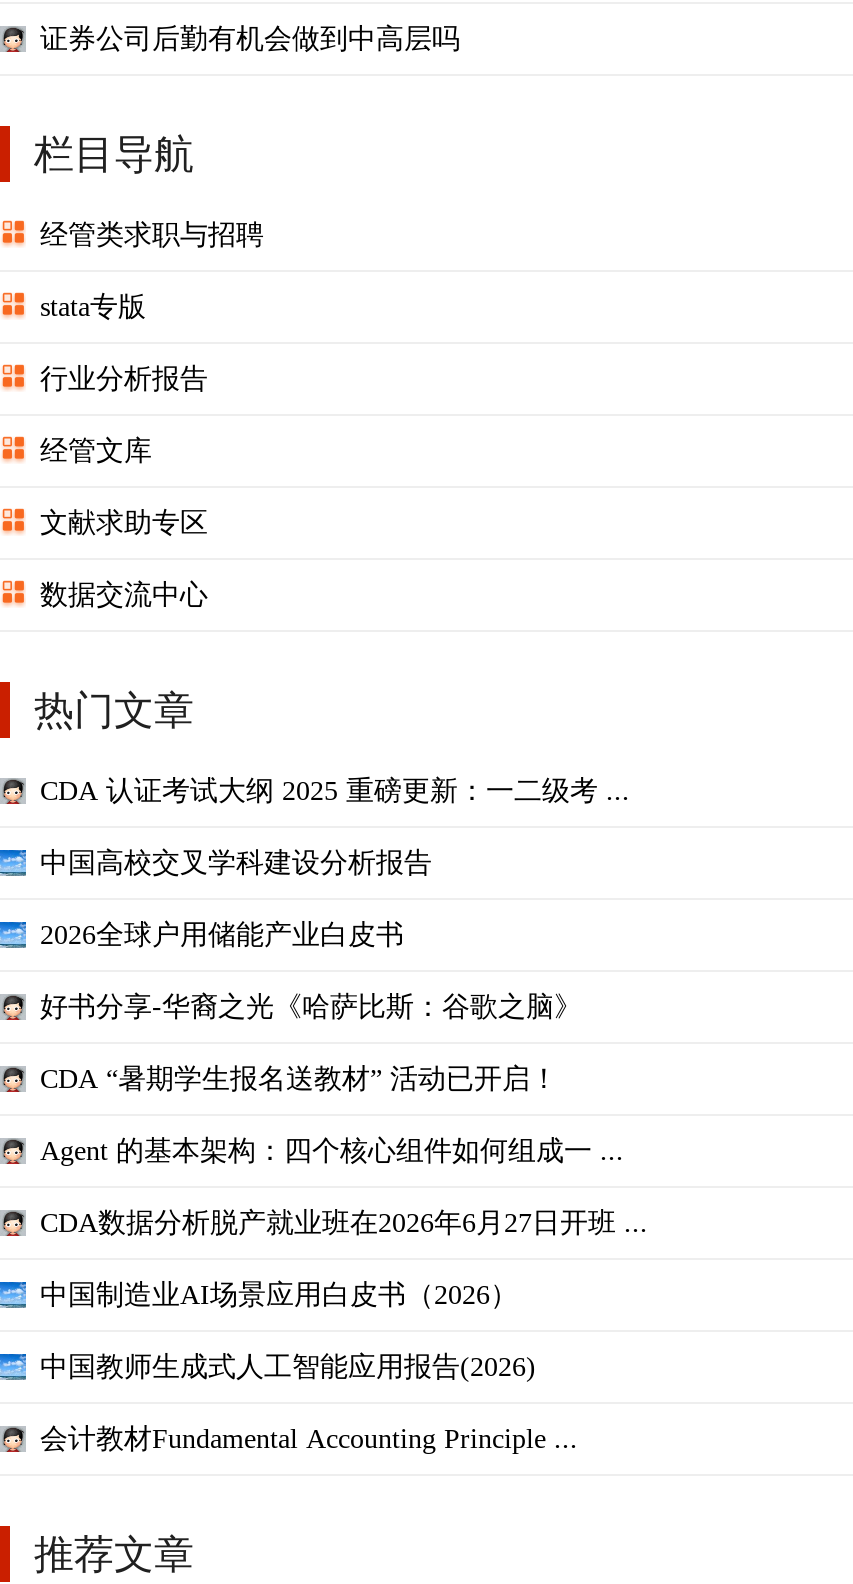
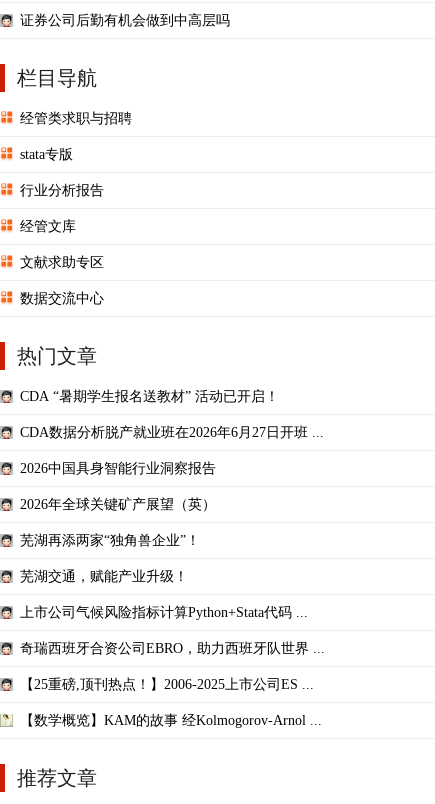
[40,776,630,1022] CDA 认证考试大纲 2025 重磅更新：一二级考 ... | 中国高校交叉学科建设分析报告 | 2026全球户用储能产业白皮书 | 好书分享-华裔之光《哈萨比斯：谷歌之脑》 -> none
moved [40,1064,558,1094] -> [20,389,279,404]: CDA “暑期学生报名送教材” 活动已开启！
[40,1136,624,1166] Agent 的基本架构：四个核心组件如何组成一 ... -> none
moved [40,1208,648,1238] -> [20,425,324,440]: CDA数据分析脱产就业班在2026年6月27日开班 ...
[40,1280,578,1454] 中国制造业AI场景应用白皮书（2026） | 中国教师生成式人工智能应用报告(2026) | 会计教材Fundamental Accounting Principle ... -> [20,461,325,728] 2026中国具身智能行业洞察报告 | 2026年全球关键矿产展望（英） | 芜湖再添两家“独角兽企业”！ | 芜湖交通，赋能产业升级！ | 上市公司气候风险指标计算Python+Stata代码 ... | 奇瑞西班牙合资公司EBRO，助力西班牙队世界 ... | 【25重磅,顶刊热点！】2006-2025上市公司ES ... | 【数学概览】KAM的故事 经Kolmogorov-Arnol ...

